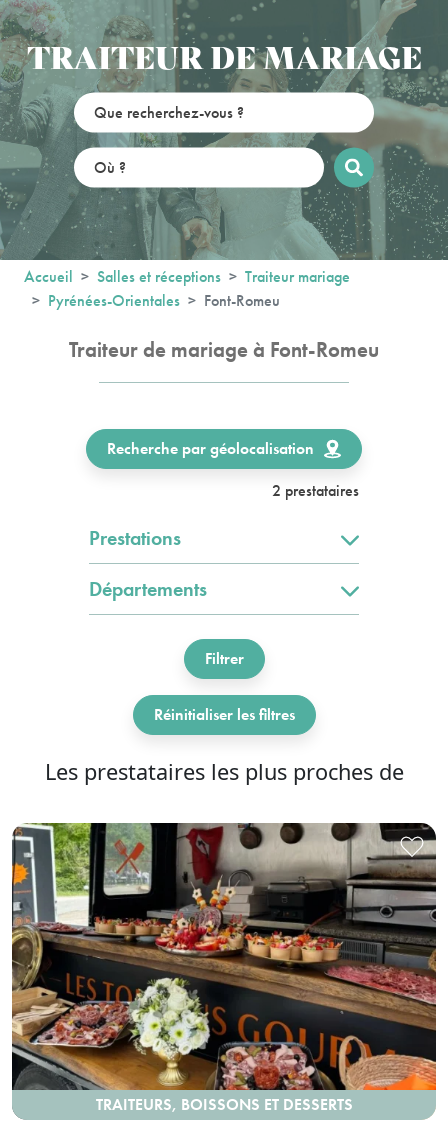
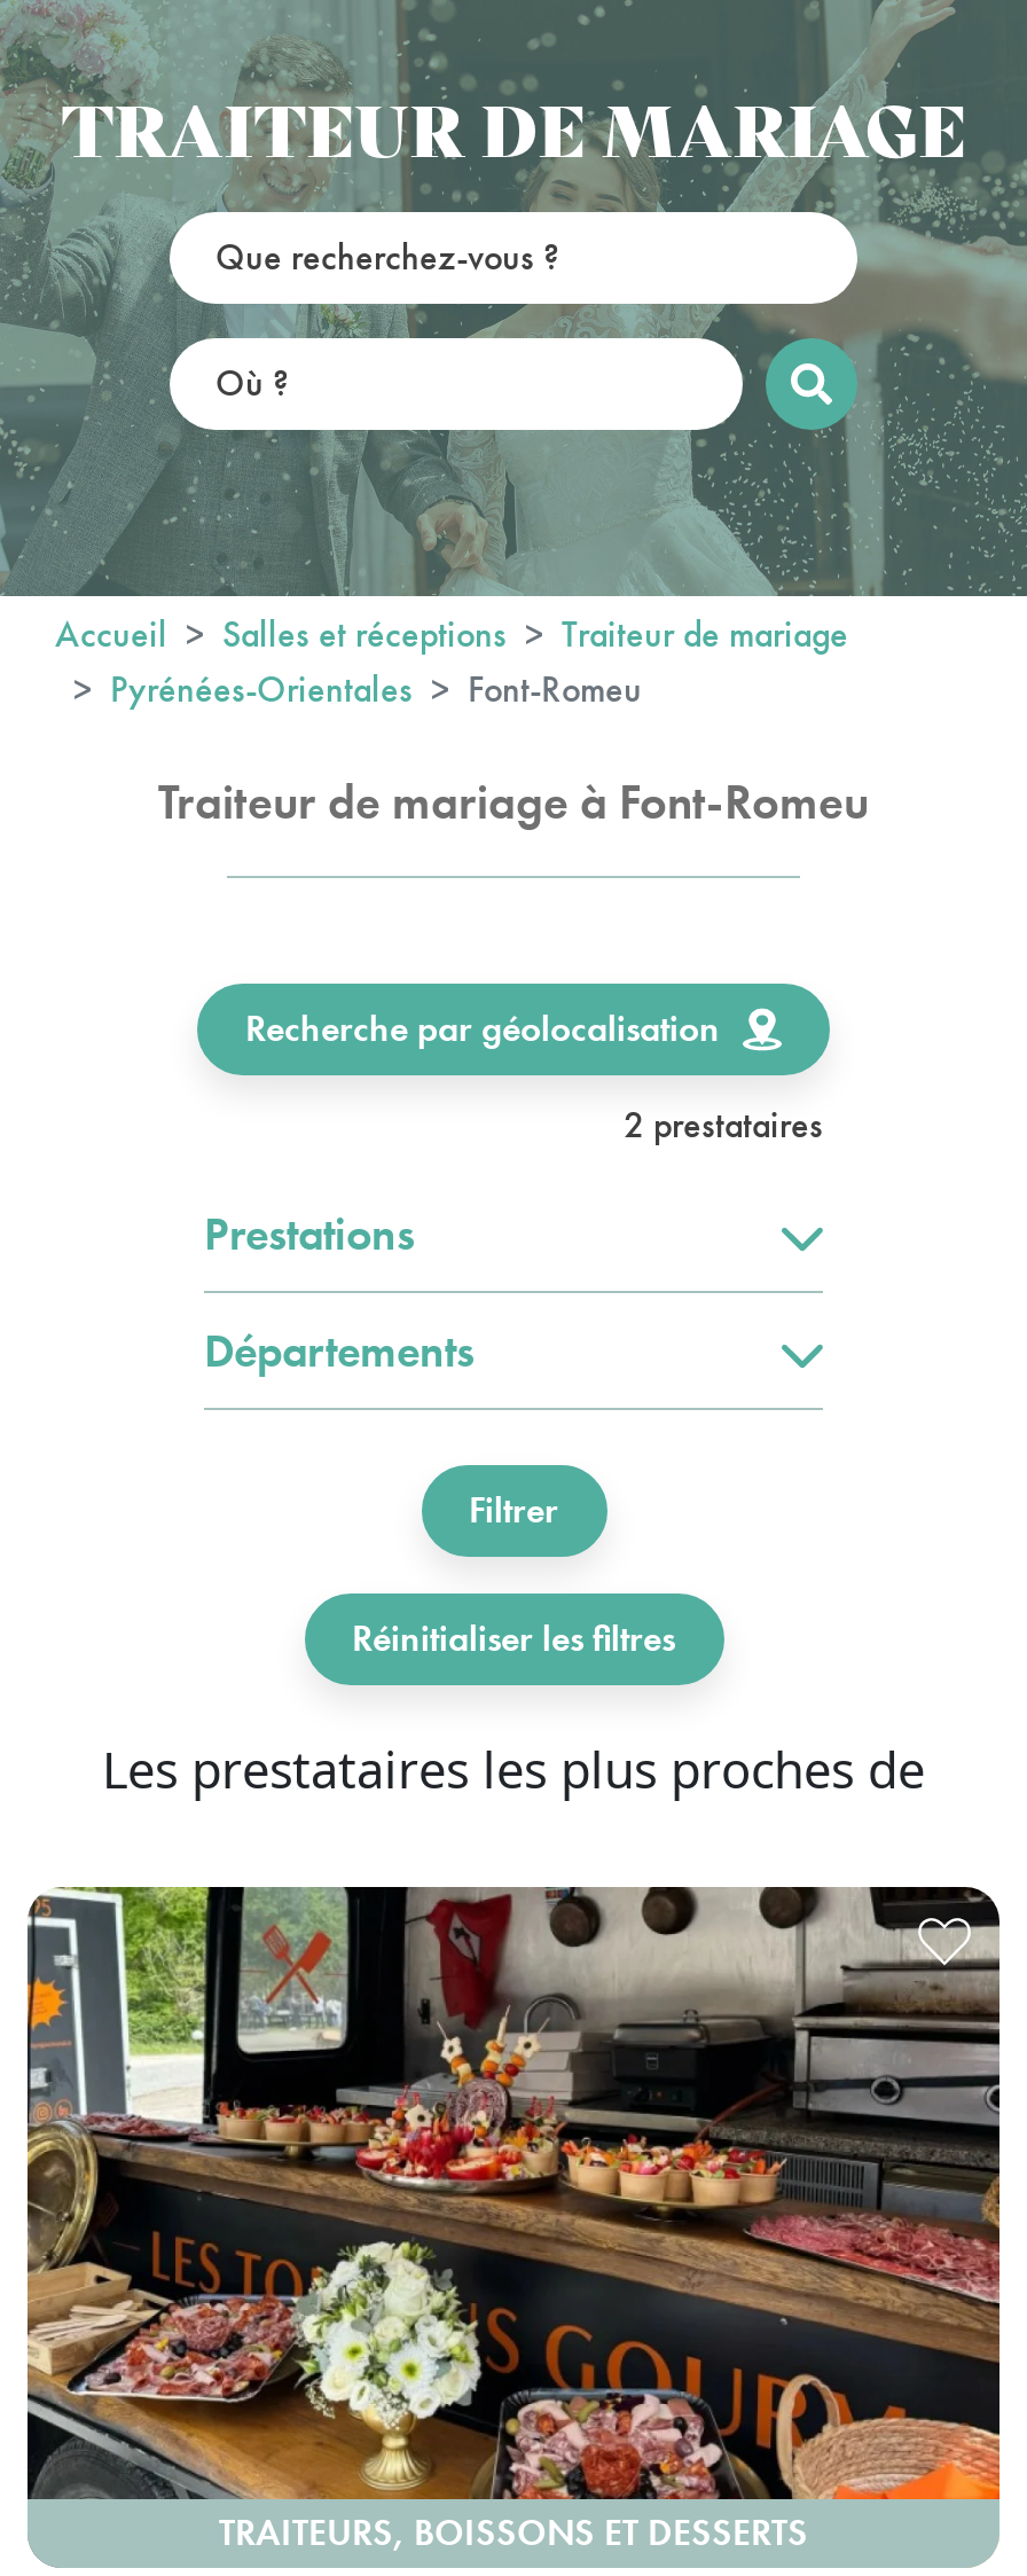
[245,266,350,287] Traiteur mariage -> [562,610,848,658] Traiteur de mariage

